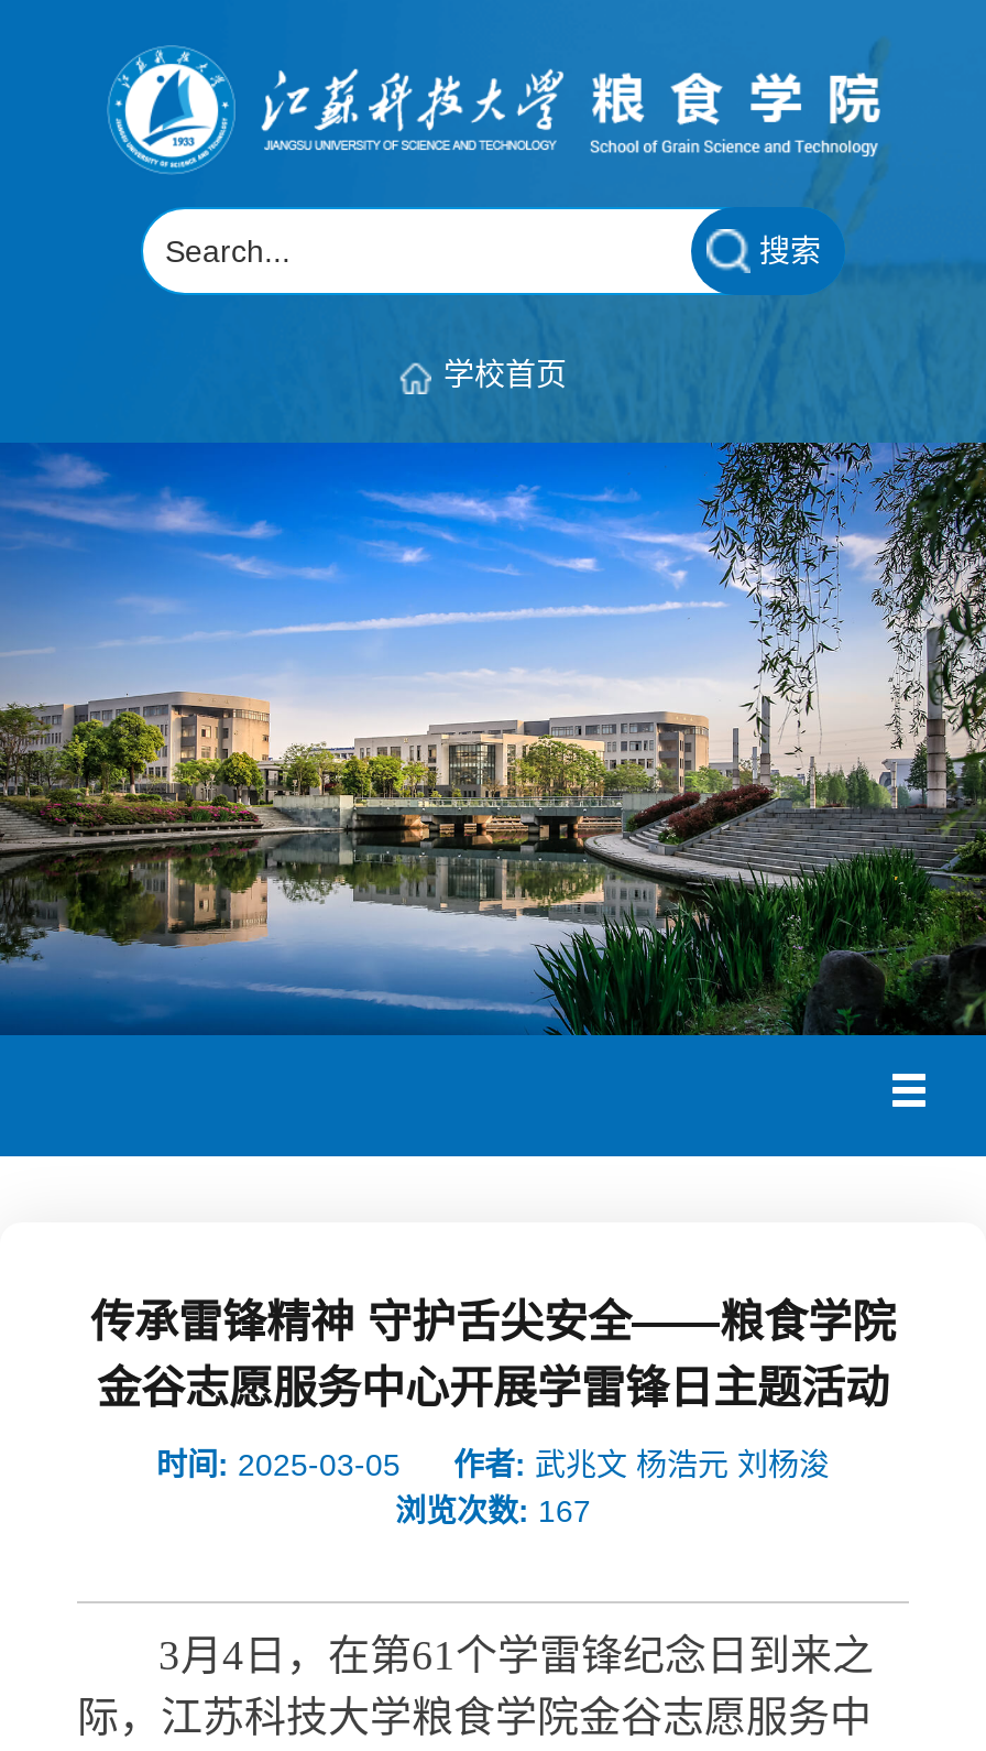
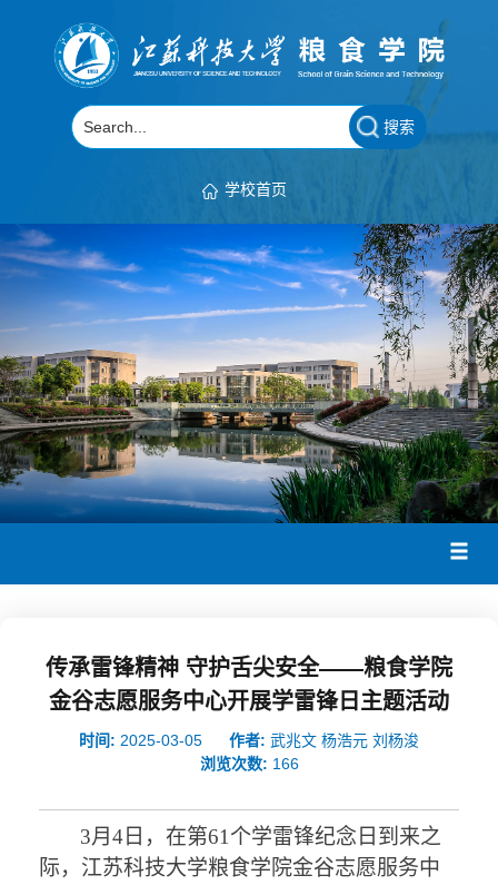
[395,1493,591,1528] 浏览次数: 167 -> [200,755,298,772] 浏览次数: 166

